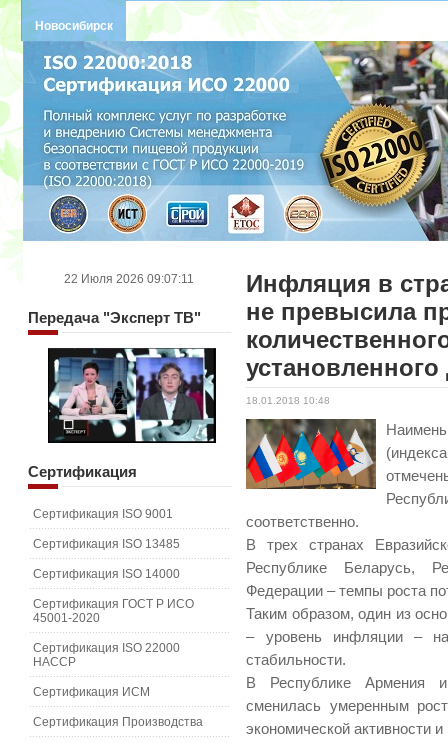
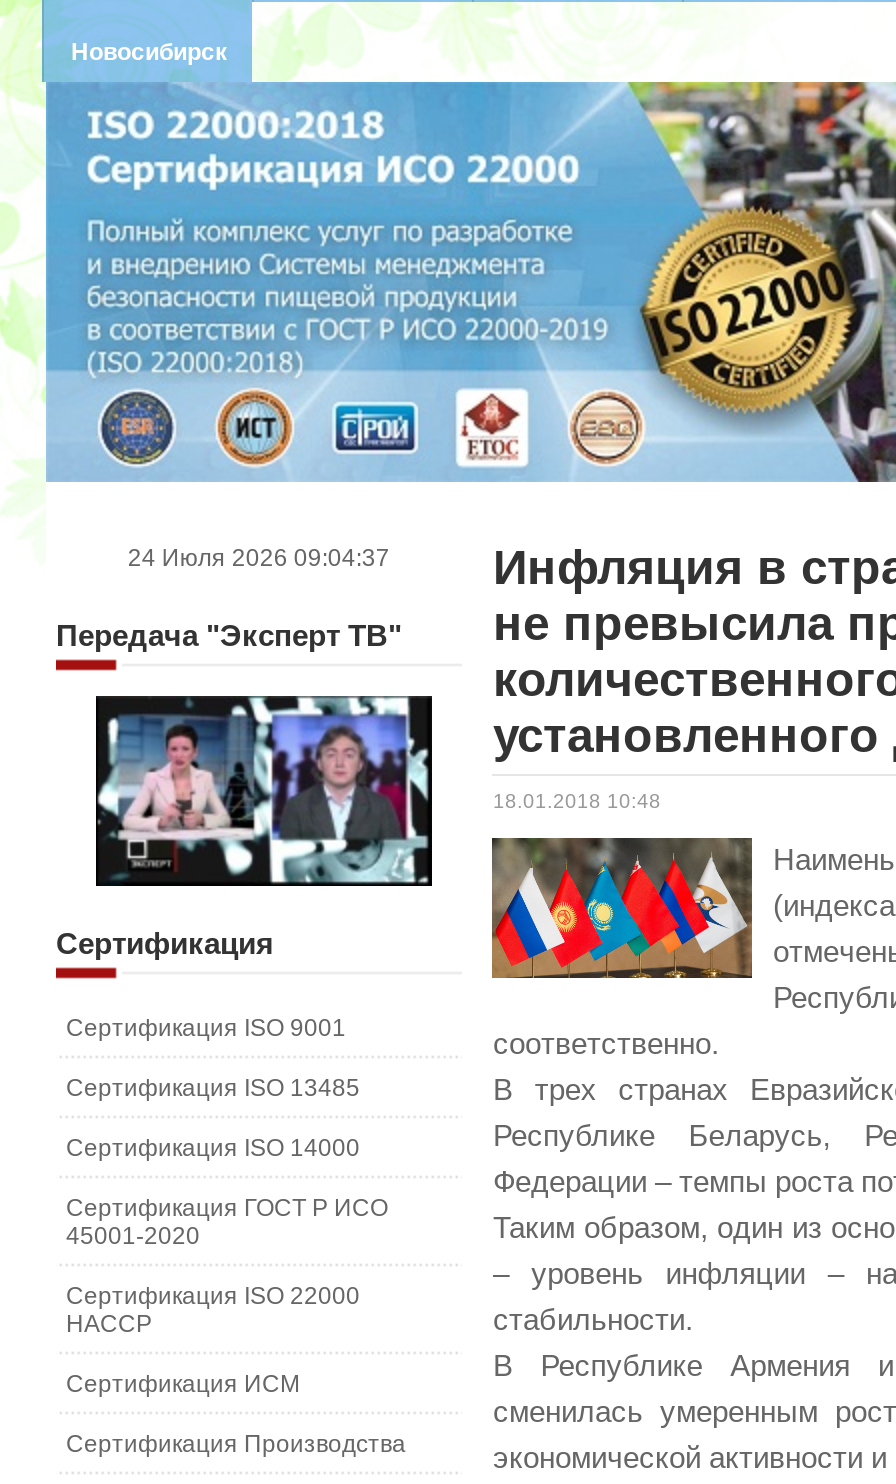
[64,272,194,286] 22 Июля 2026 09:07:11 -> [128,544,390,572] 24 Июля 2026 09:04:37

